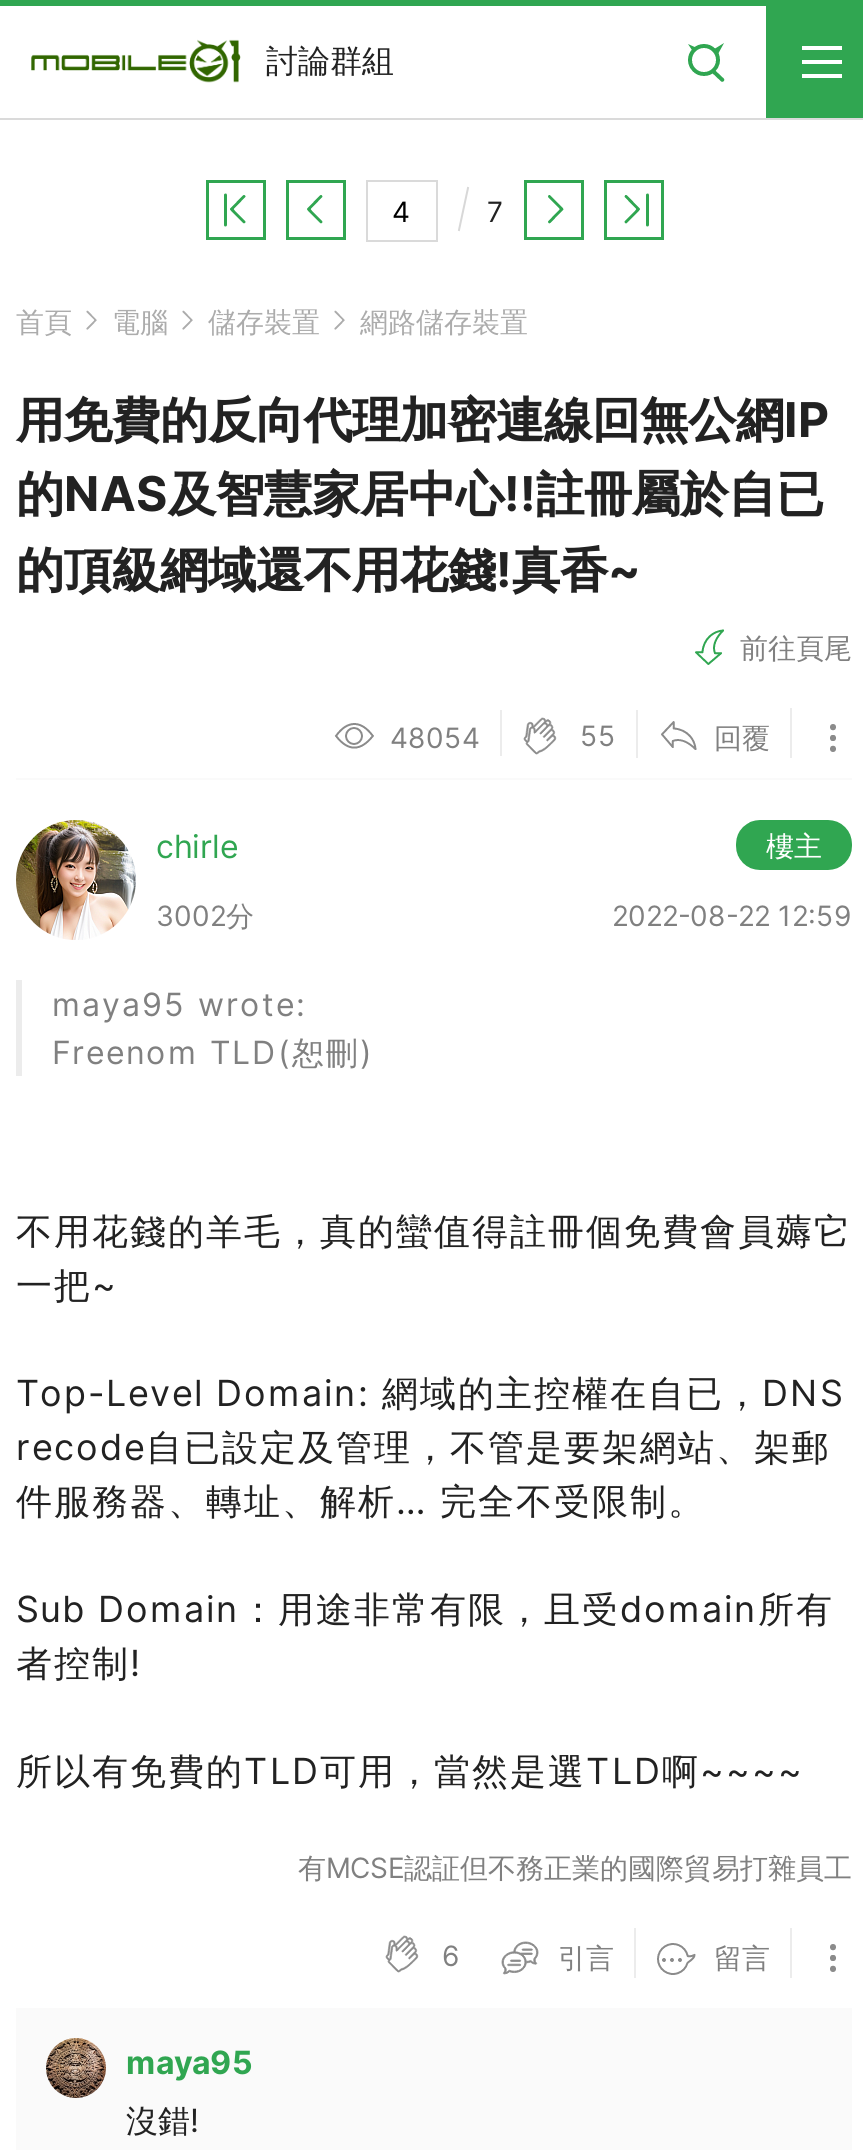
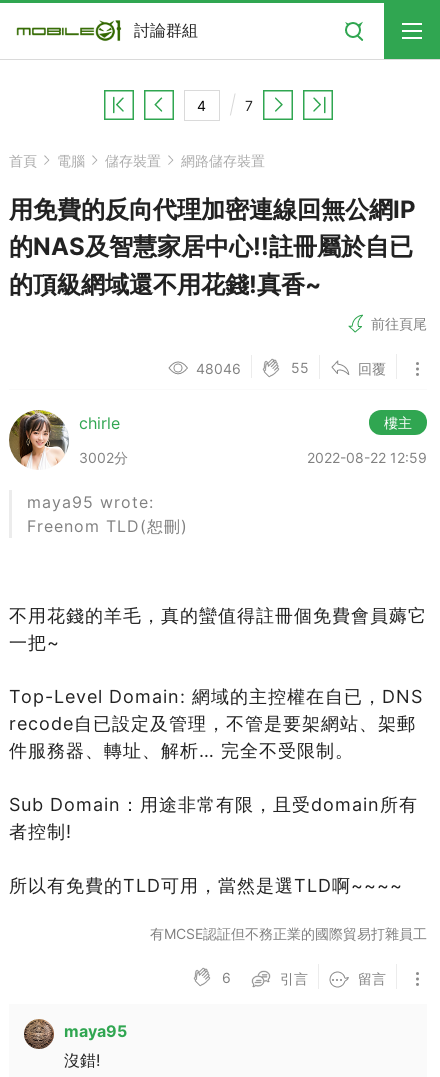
[390,720,480,754] 48054 -> [196,360,241,377] 48046

